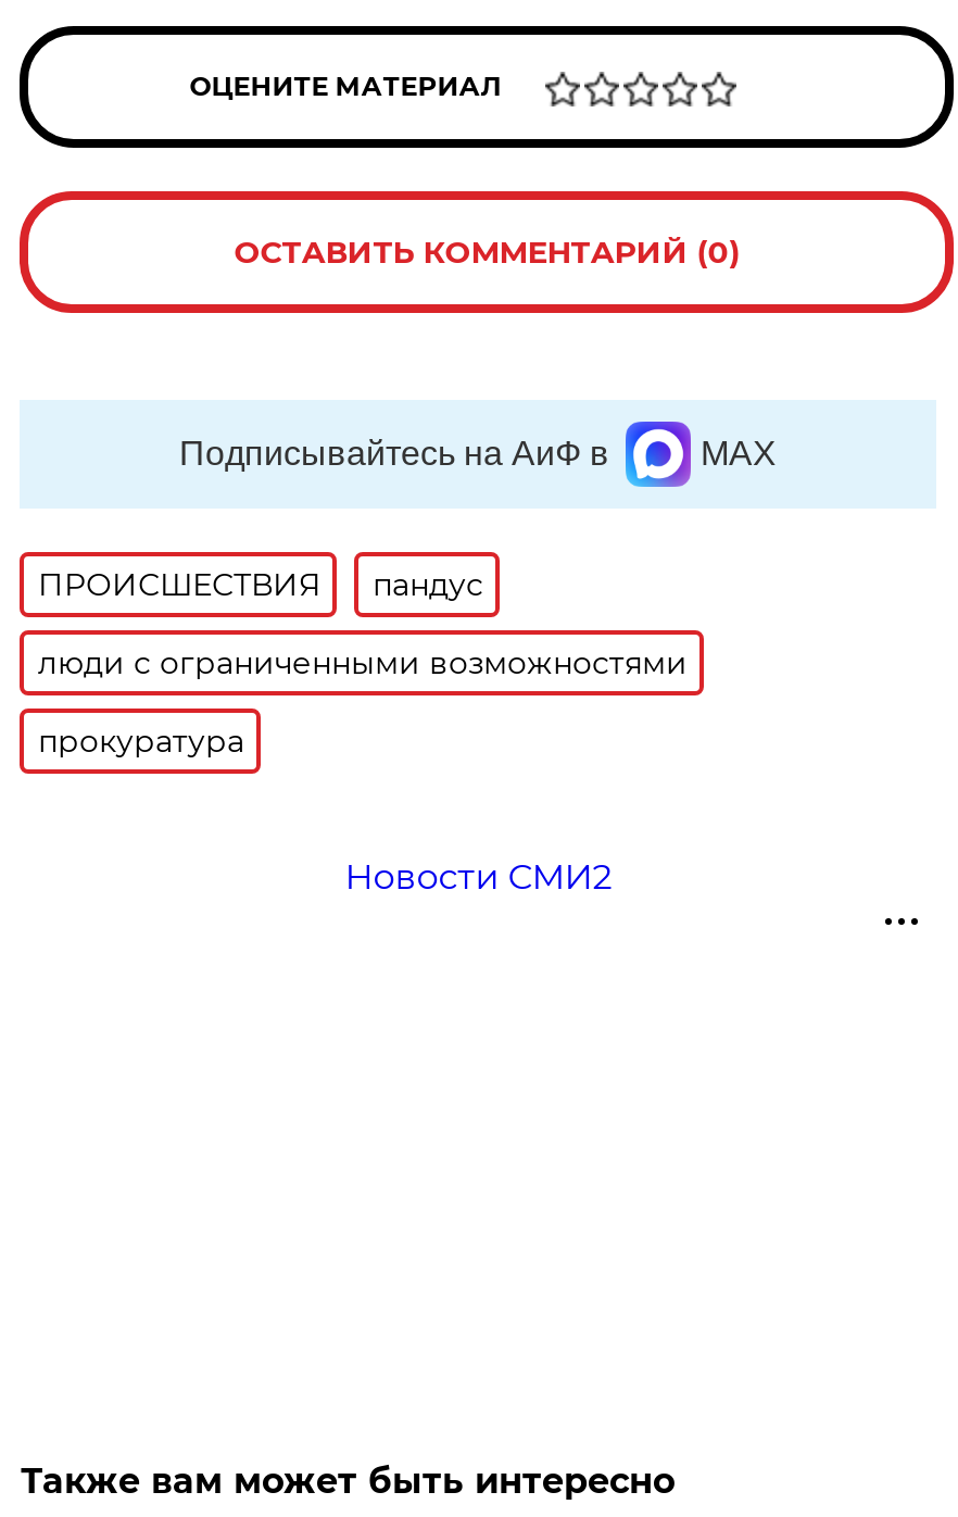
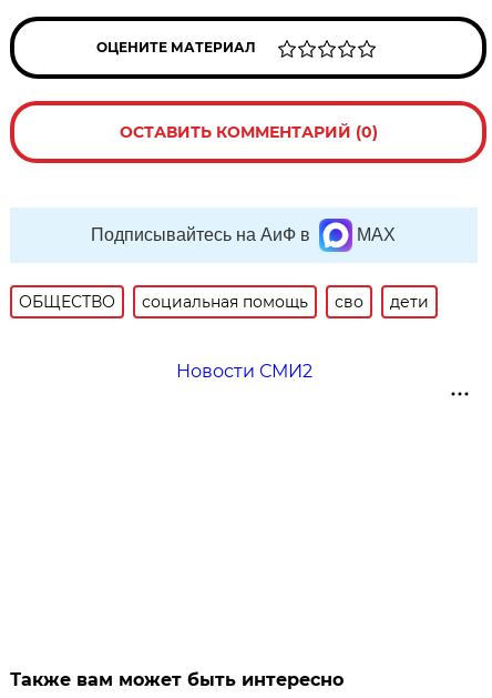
[38,565,687,760] ПРОИСШЕСТВИЯ | пандус | люди с ограниченными возможностями | прокуратура -> [19,292,429,312] ОБЩЕСТВО | социальная помощь | сво | дети

